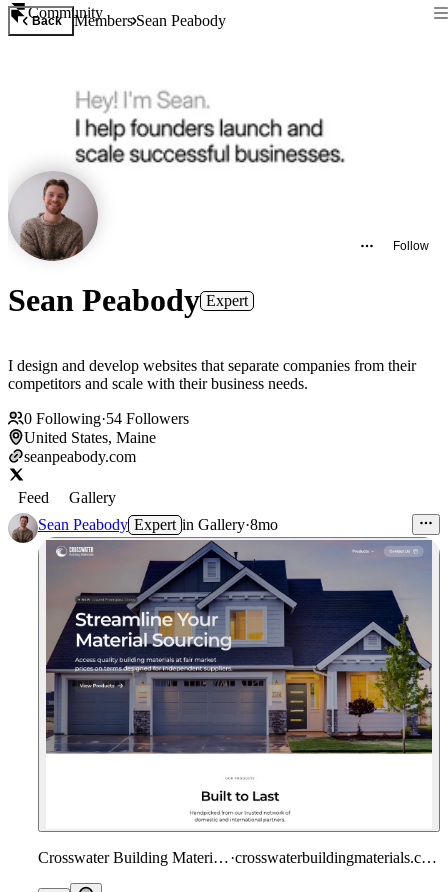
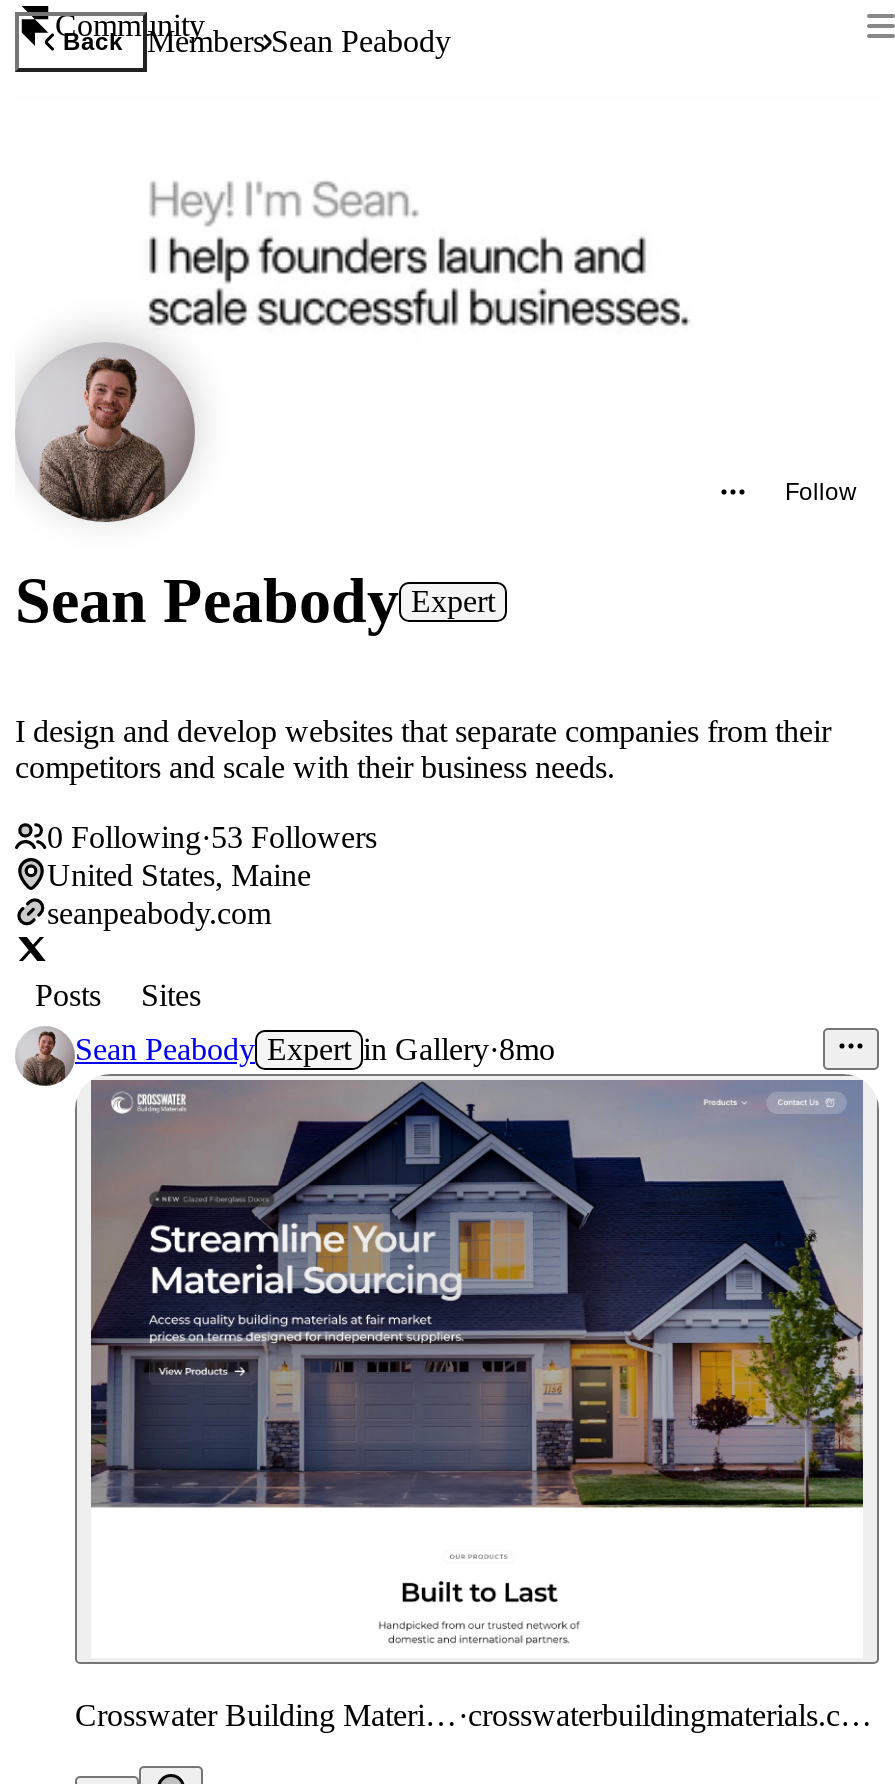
[24,410,189,427] 0 Following·54 Followers -> [47,820,377,854] 0 Following·53 Followers
[18,489,116,506] Feed | Gallery -> [35,979,201,1013] Posts | Sites

